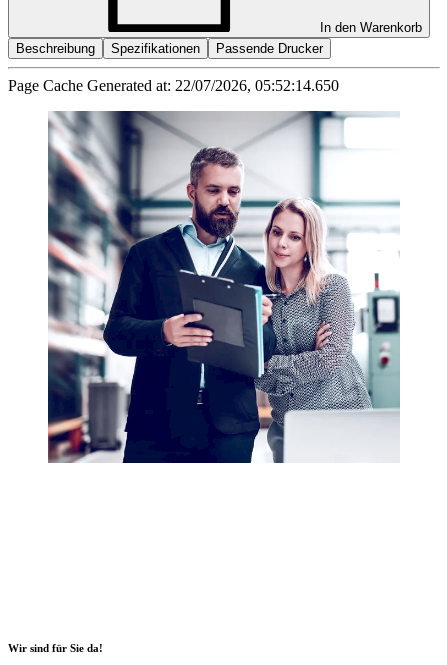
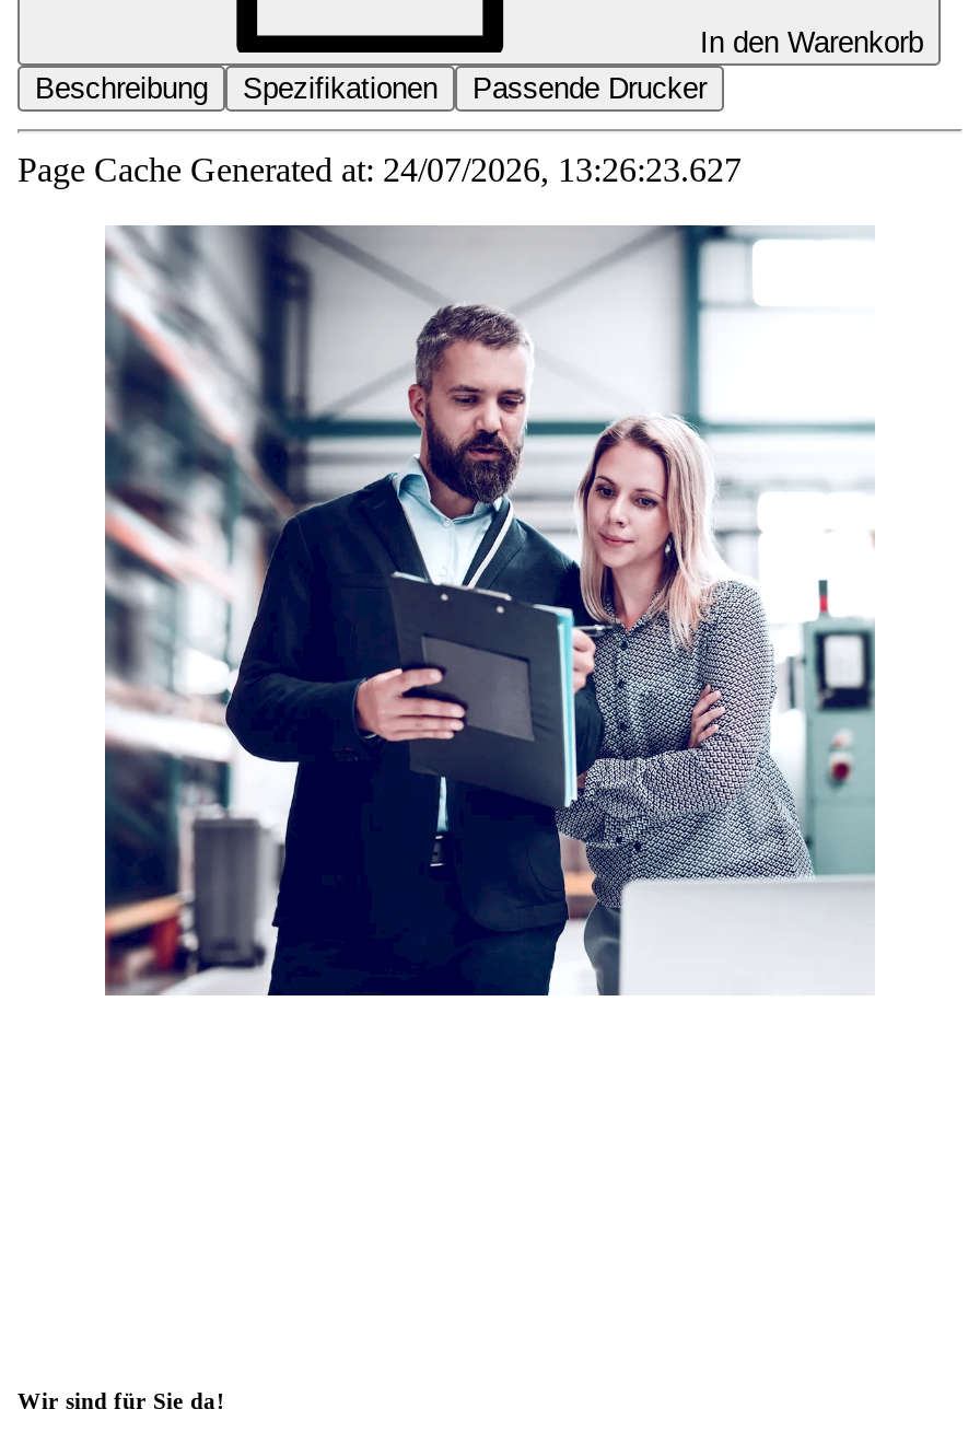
[8,77,339,94] Page Cache Generated at: 22/07/2026, 05:52:14.650 -> [17,151,742,188] Page Cache Generated at: 24/07/2026, 13:26:23.627

